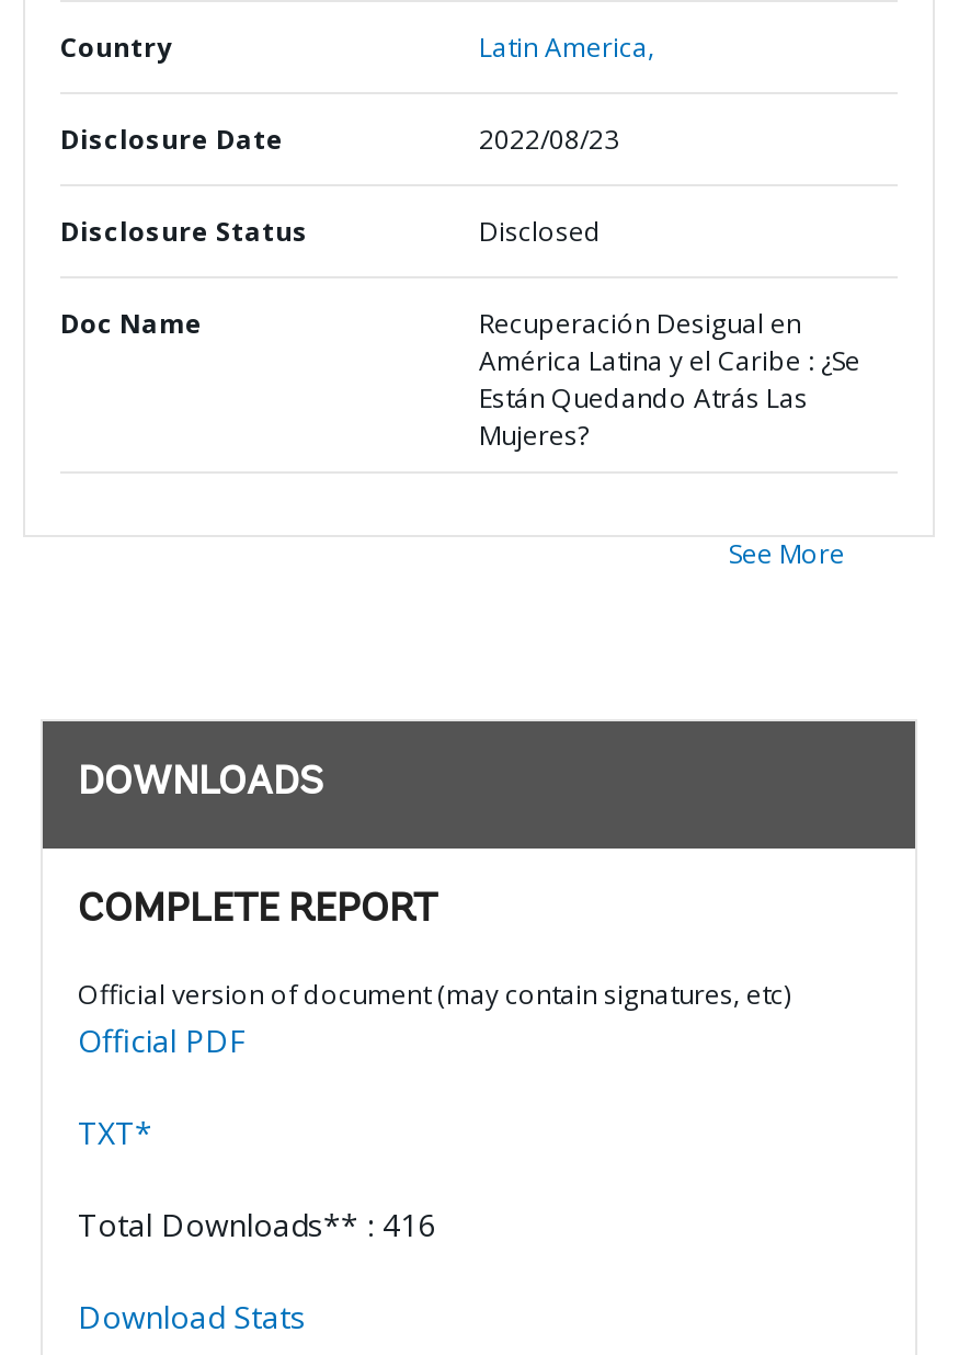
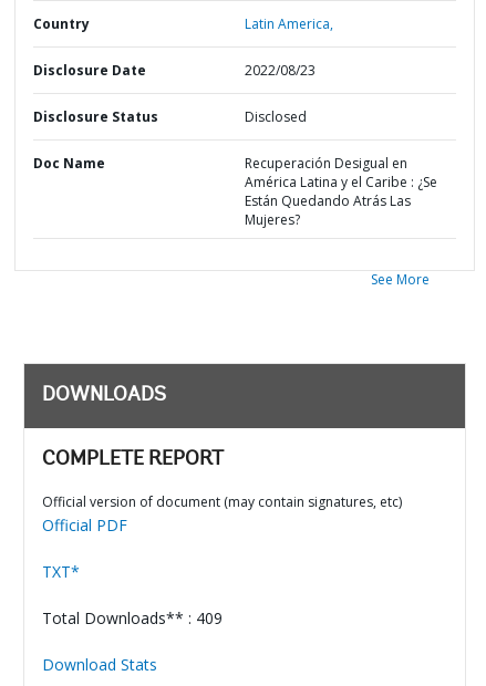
[78,1204,435,1245] Total Downloads** : 416 -> [42,607,223,628] Total Downloads** : 409

